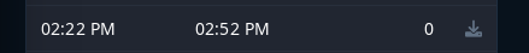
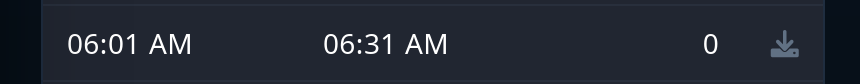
[41,17,270,40] 02:22 PM | 02:52 PM -> [67,24,450,62] 06:01 AM | 06:31 AM

